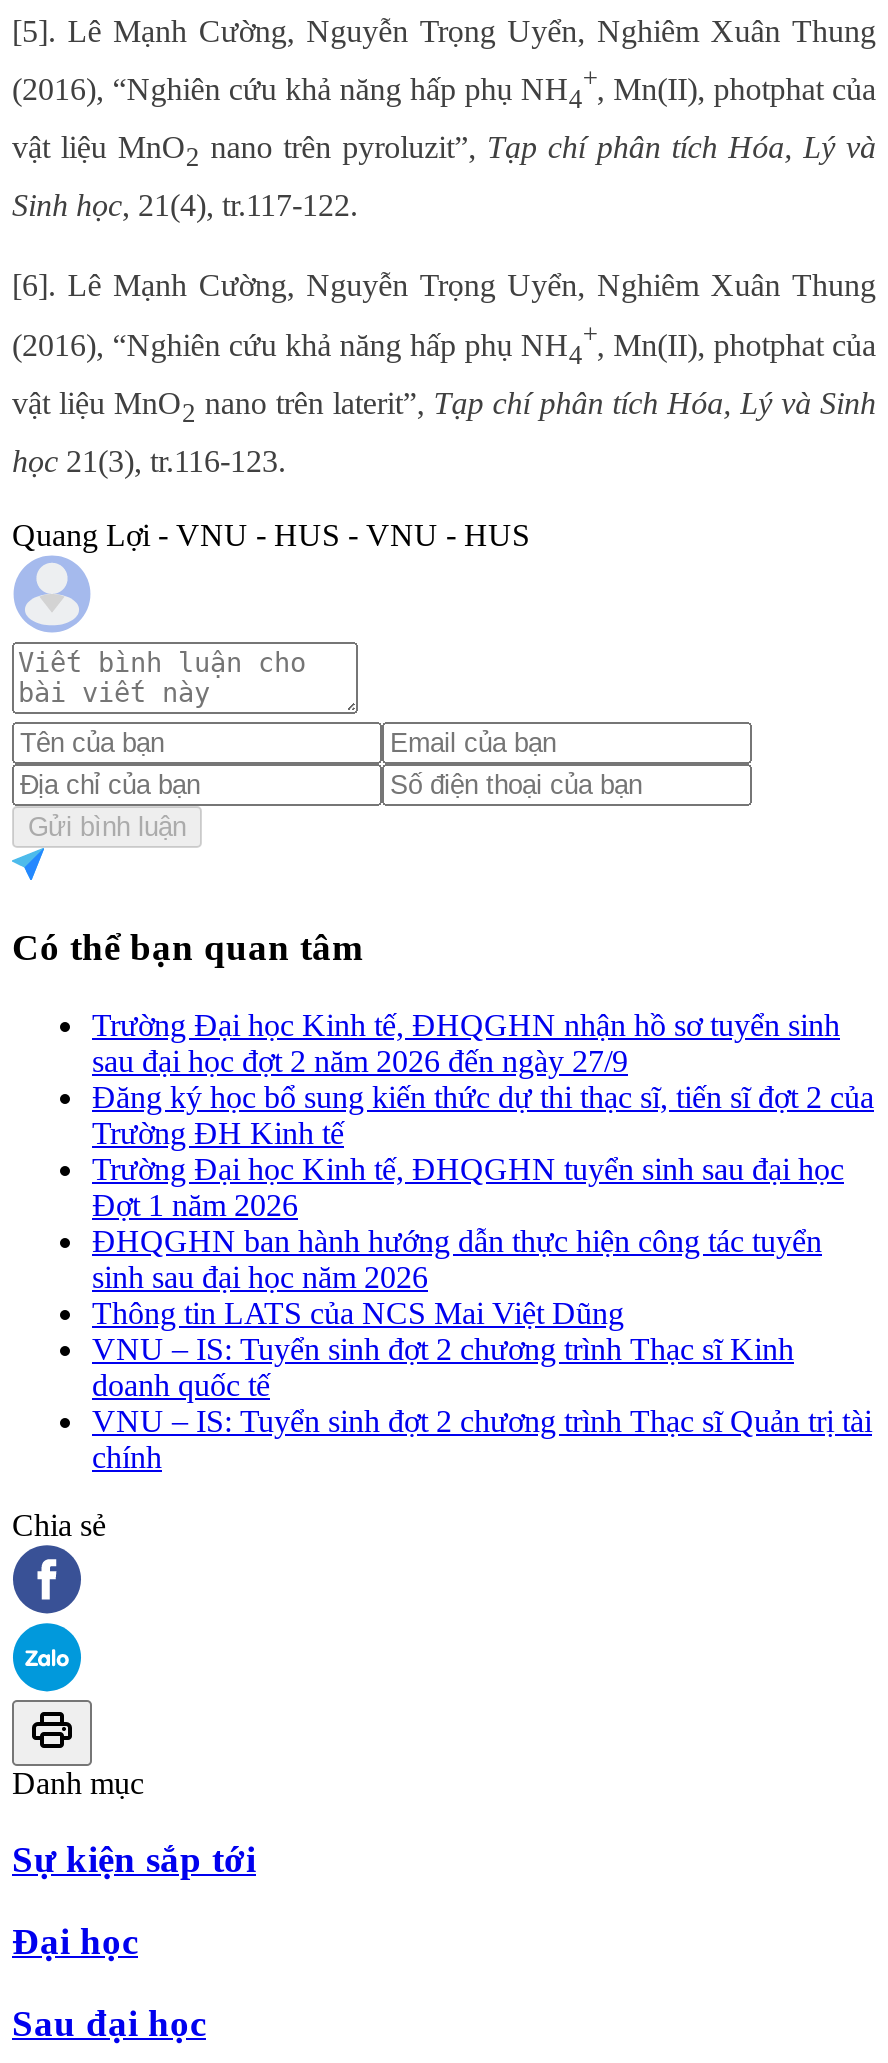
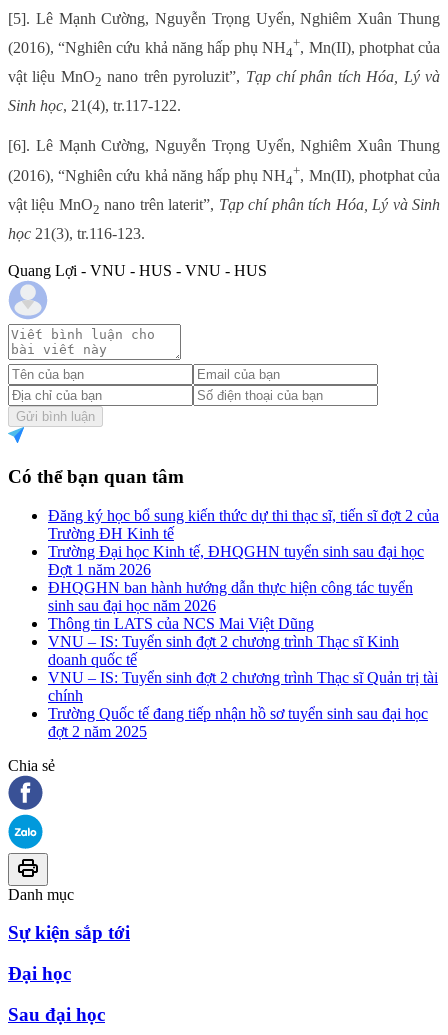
[92,1007,840,1077] Trường Đại học Kinh tế, ĐHQGHN nhận hồ sơ tuyển sinh | sau đại học đợt 2 năm 2026 đến ngày 27/9 -> none
moved [92,1079,874,1473] -> [48,507,439,704]: Đăng ký học bổ sung kiến thức dự thi thạc sĩ, tiến sĩ đợt 2 của | Trường ĐH Kinh tế | Trường Đại học Kinh tế, ĐHQGHN tuyển sinh sau đại học | ... | VNU – IS: Tuyển sinh đợt 2 chương trình Thạc sĩ Quản trị tài | chính
none -> [48,705,428,740] Trường Quốc tế đang tiếp nhận hồ sơ tuyển sinh sau đại học | đợt 2 năm 2025

